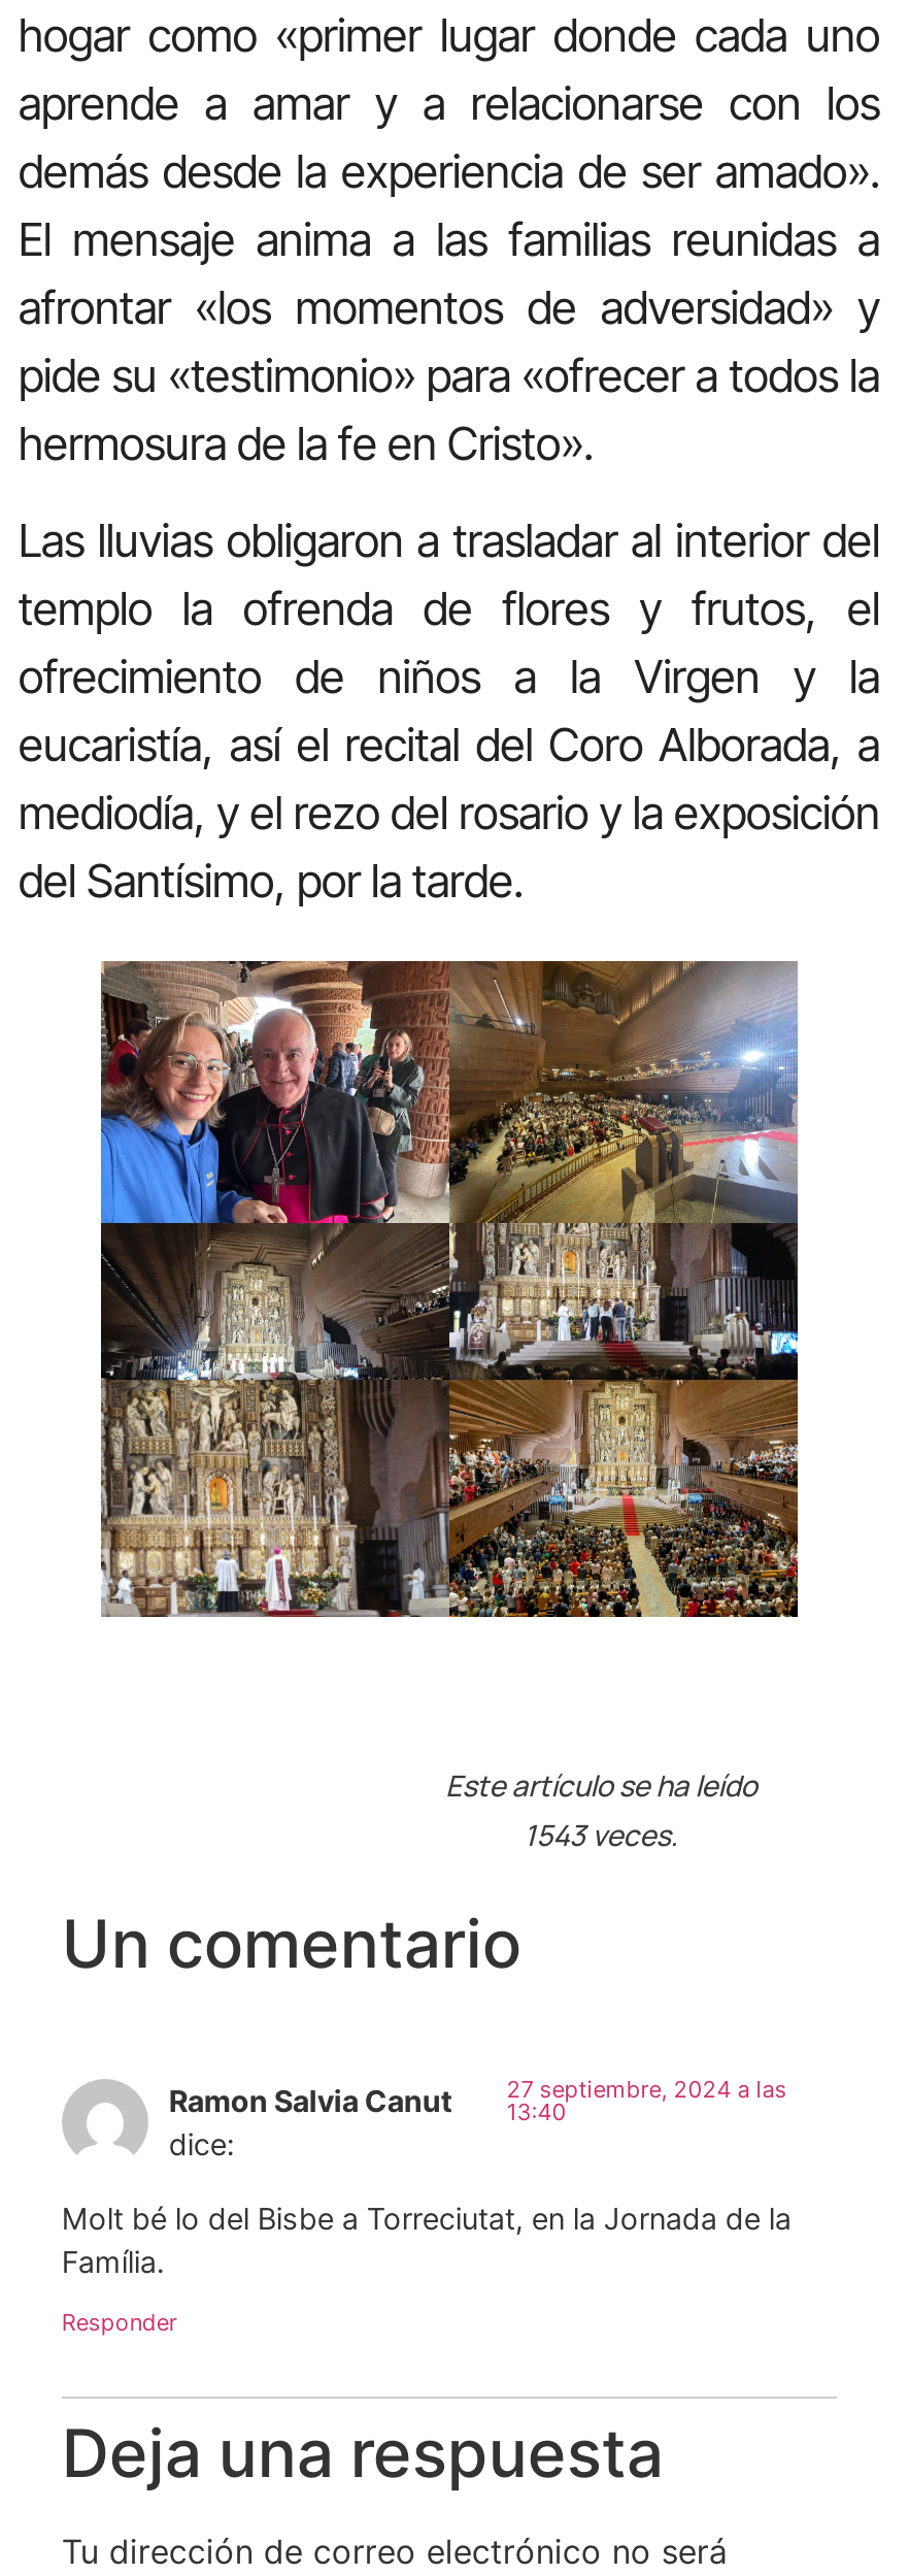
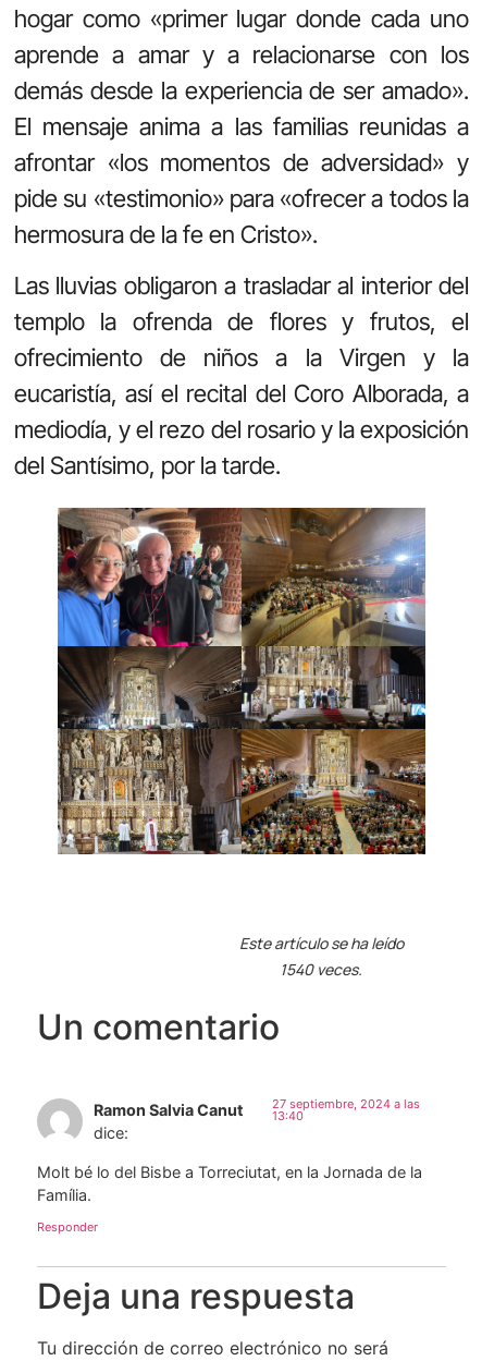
[524,1816,678,1855] 1543 veces. -> [280,959,362,980] 1540 veces.

